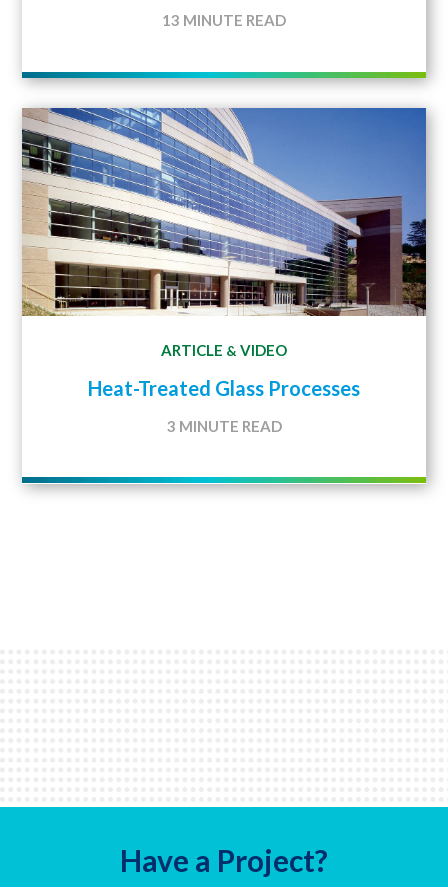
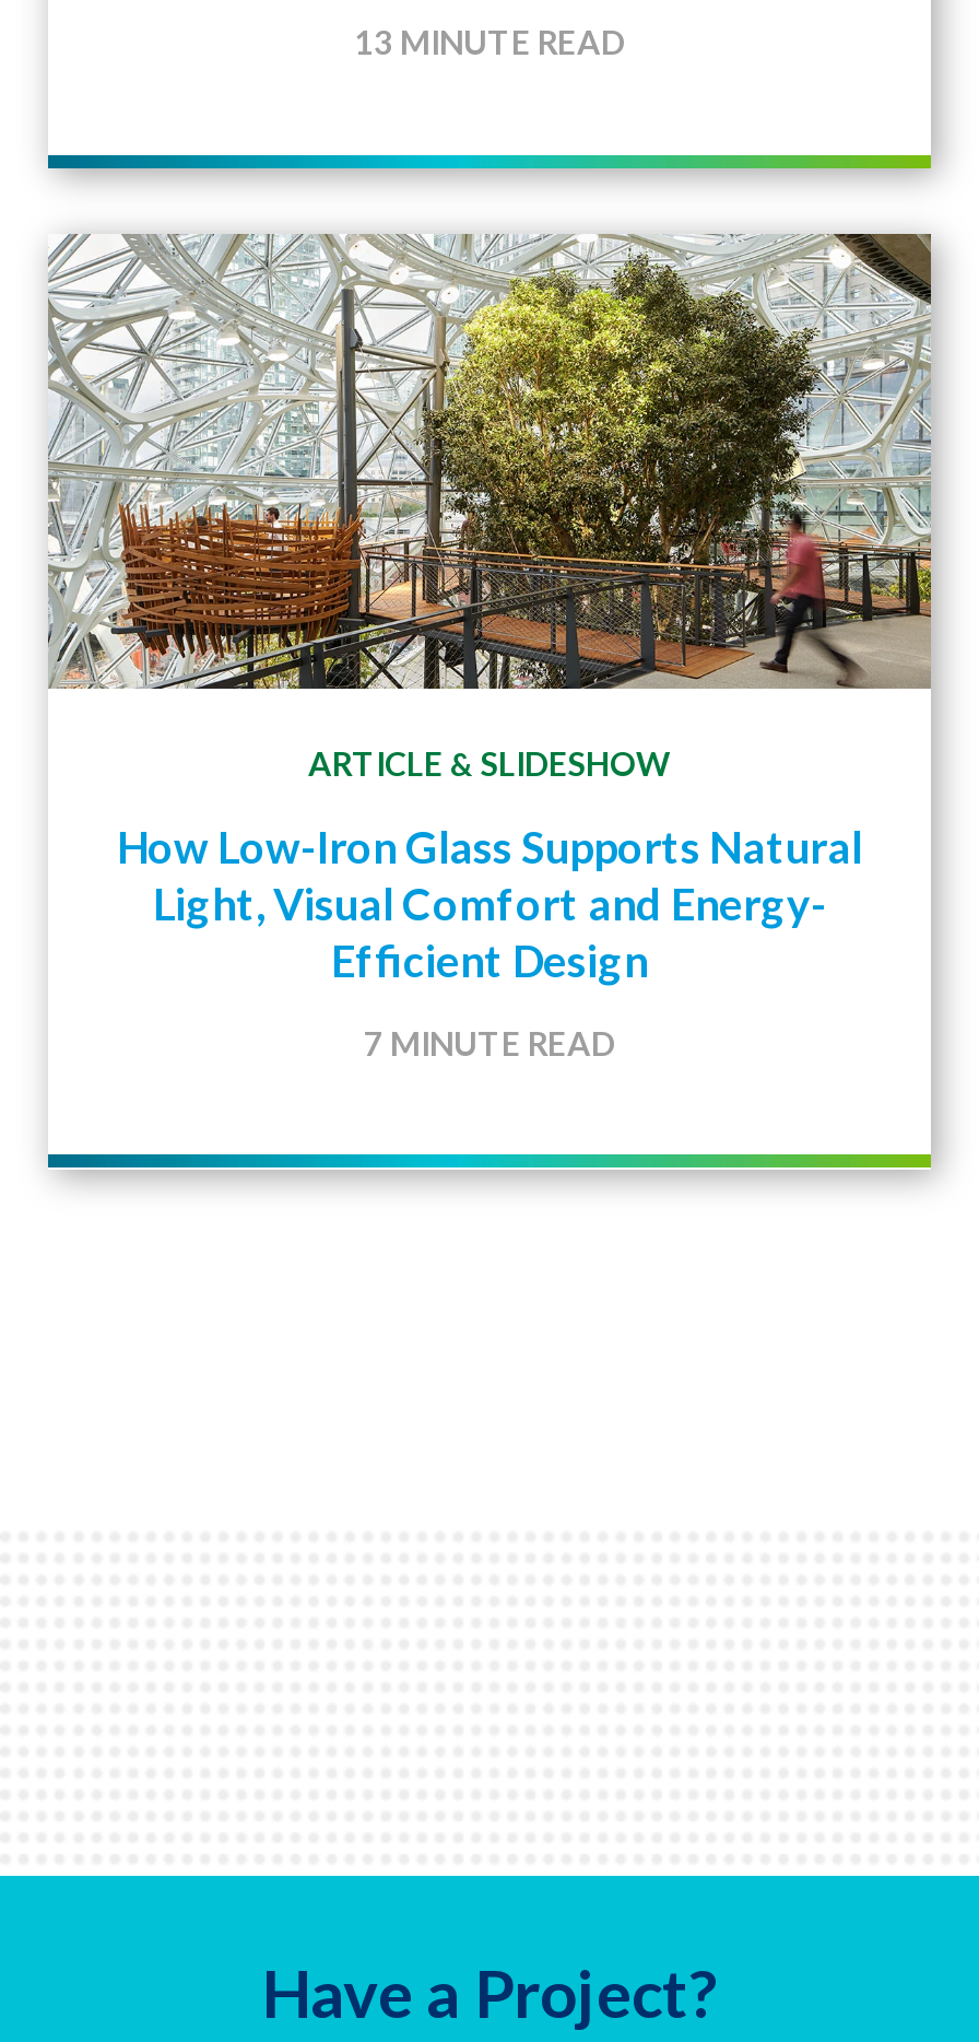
[21,107,427,359] [image] | ARTICLE & VIDEO -> [48,232,933,784] [image] | ARTICLE & SLIDESHOW
[88,376,360,400] Heat-Treated Glass Processes -> [117,821,862,987] How Low-Iron Glass Supports Natural | Light, Visual Comfort and Energy- | Efficient Design
[166,417,281,435] 3 MINUTE READ -> [364,1024,615,1063] 7 MINUTE READ

